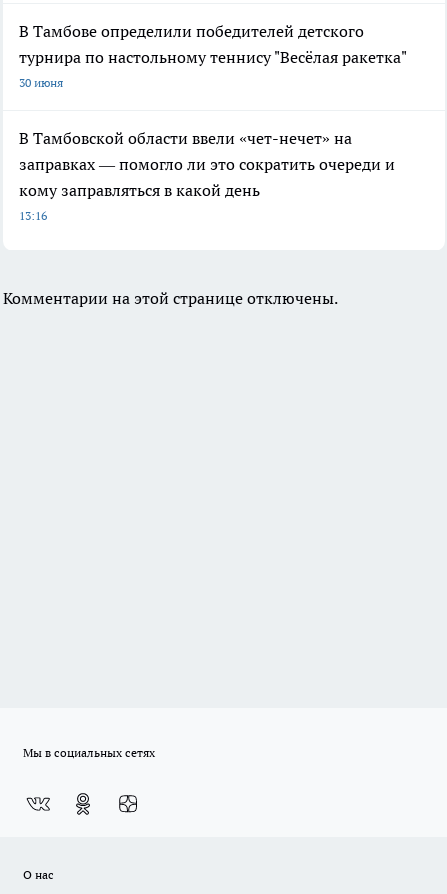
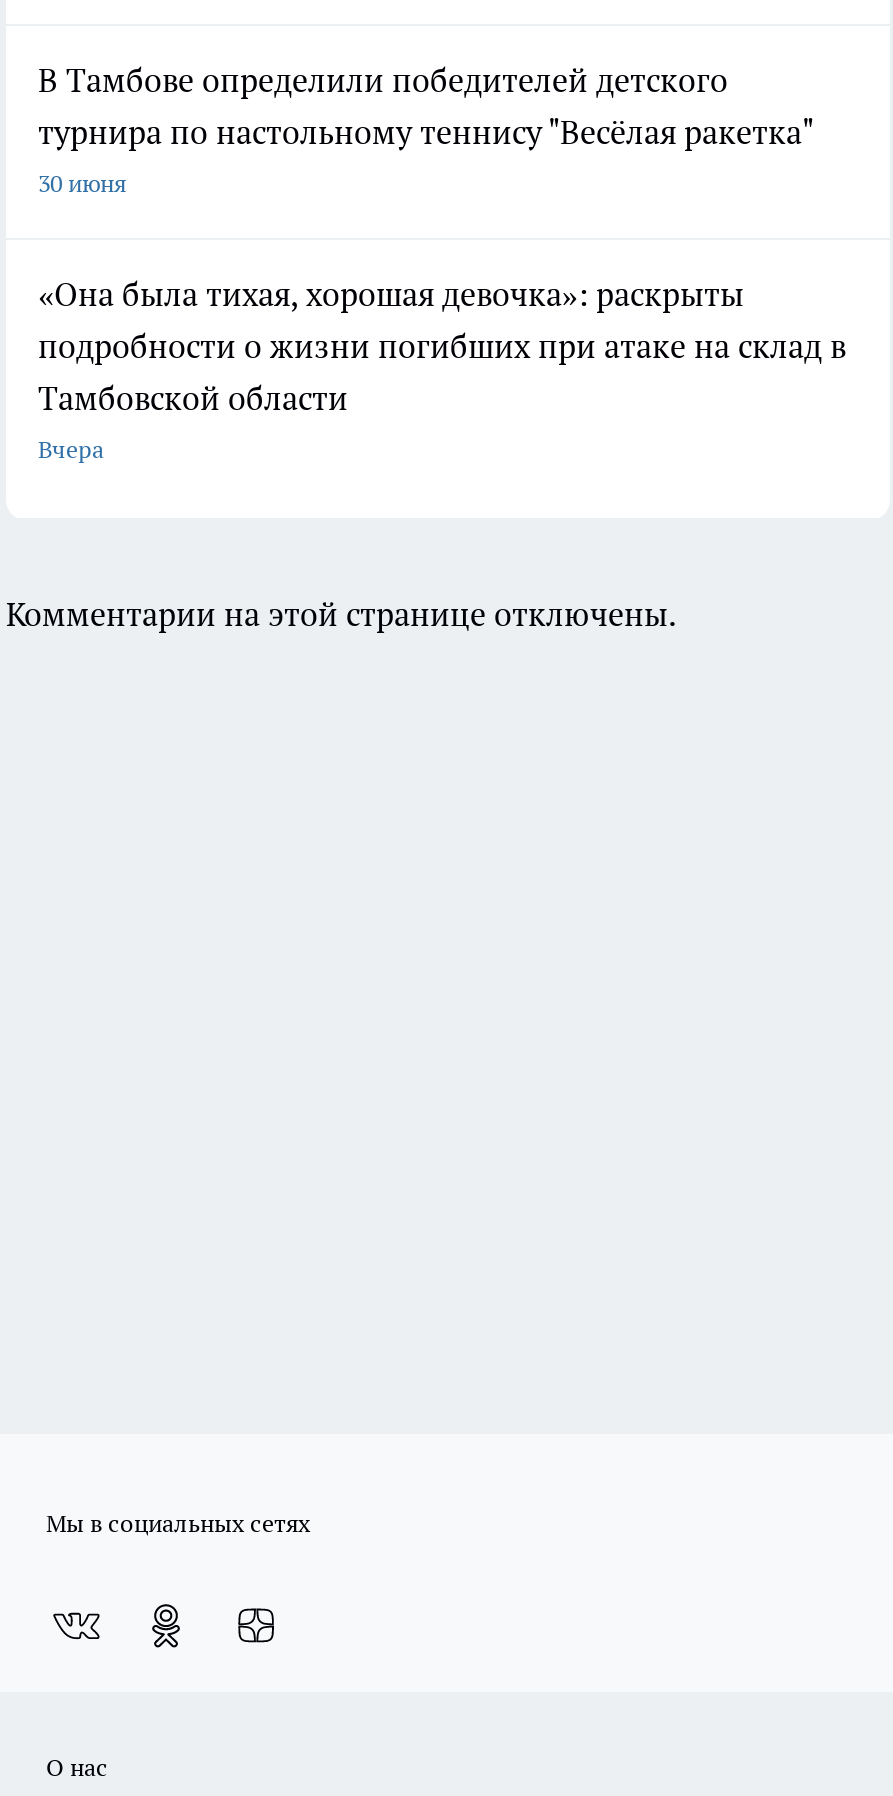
[19,128,395,223] В Тамбовской области ввели «чет-нечет» на | заправках — помогло ли это сократить очереди и | кому заправляться в какой день | 13:16 -> [38,273,846,463] «Она была тихая, хорошая девочка»: раскрыты | подробности о жизни погибших при атаке на склад в | Тамбовской области | Вчера

